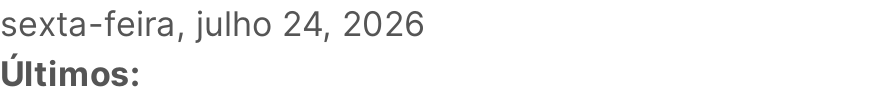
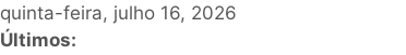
[0,4,426,44] sexta-feira, julho 24, 2026 -> [0,2,237,24] quinta-feira, julho 16, 2026

